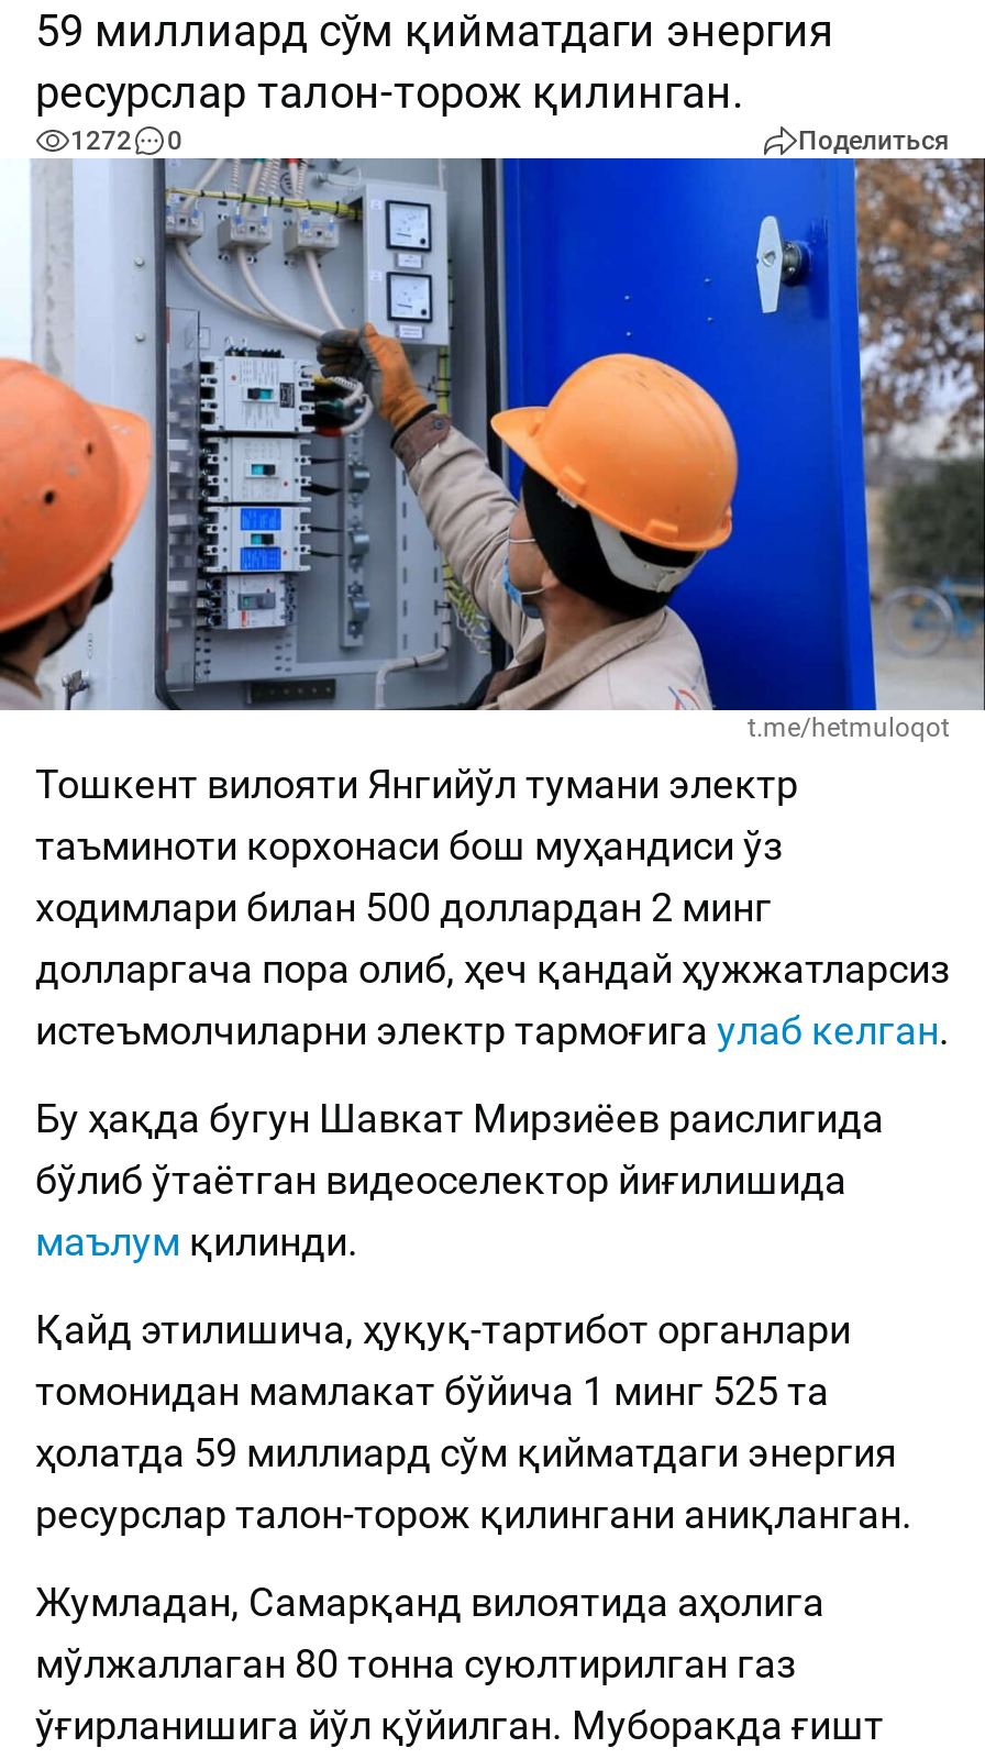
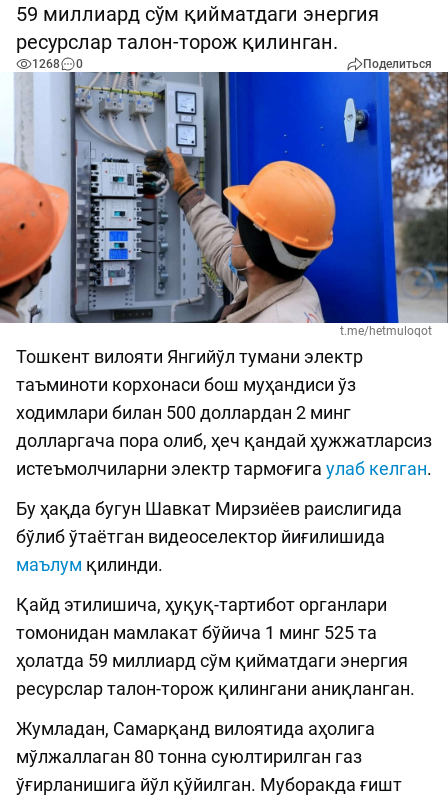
[70,125,182,156] 1272 0 -> [32,57,83,71] 1268 0

